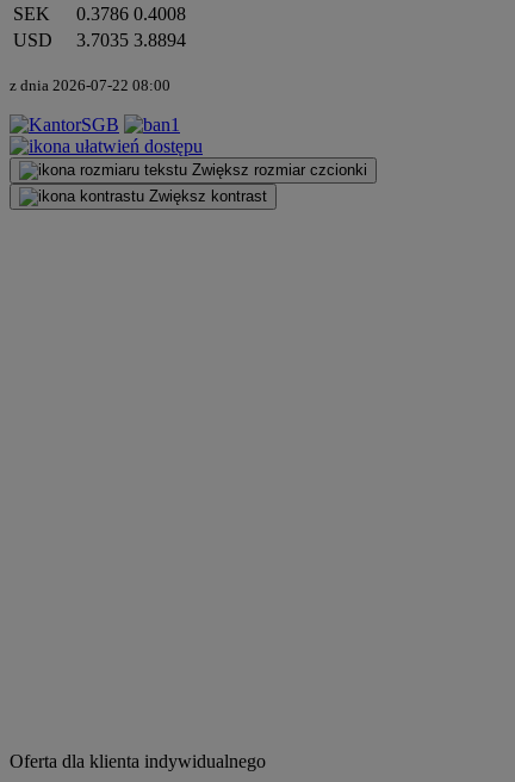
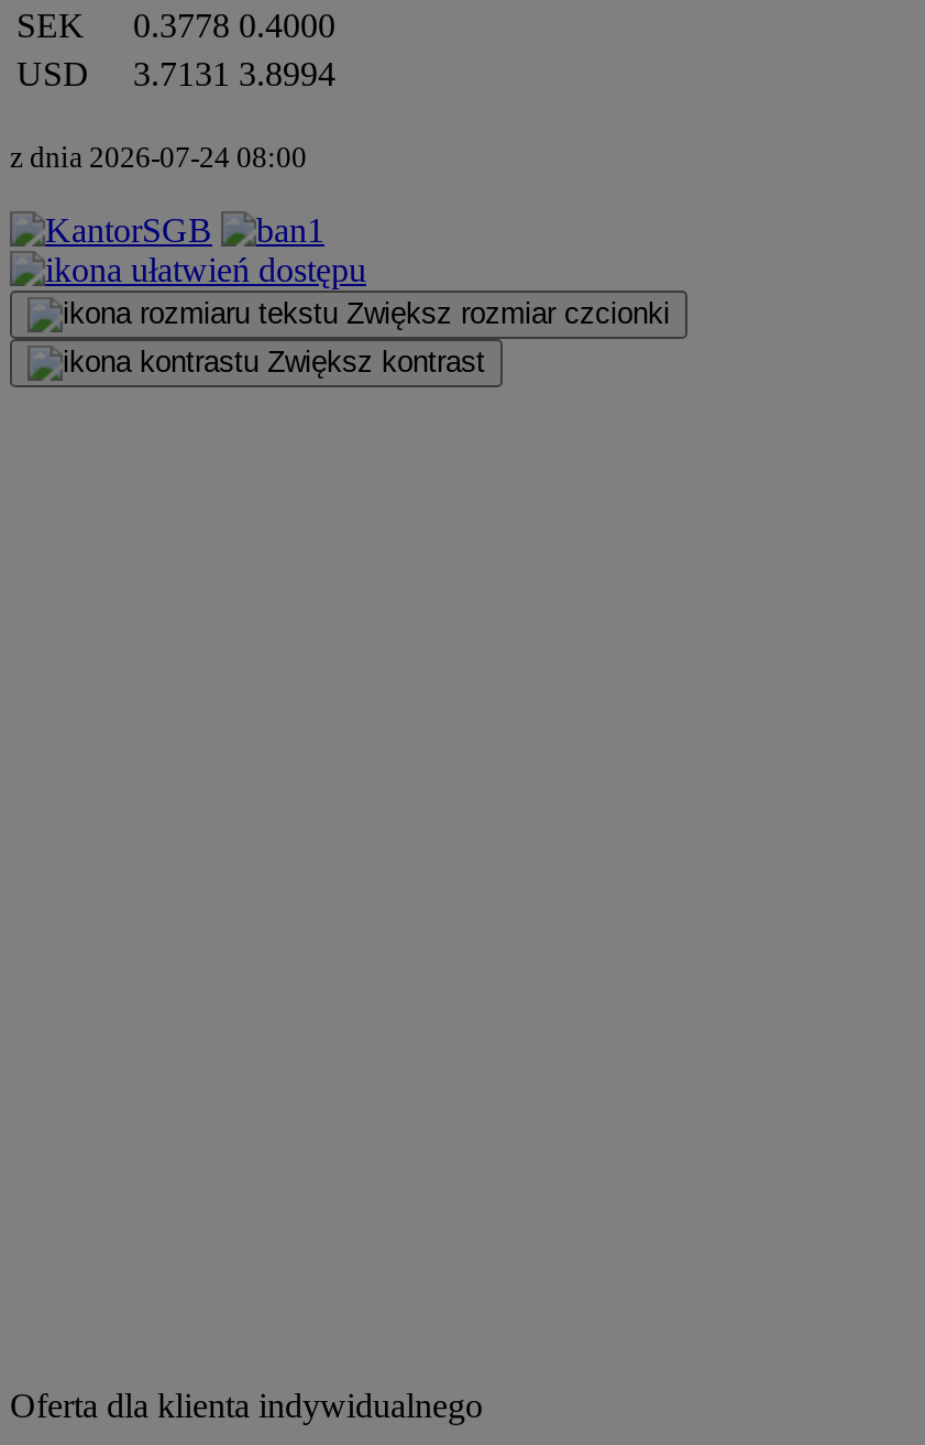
[13,3,186,24] SEK 0.3786 0.4008 -> [16,6,335,44] SEK 0.3778 0.4000
[13,30,186,50] USD 3.7035 3.8894 -> [16,55,335,92] USD 3.7131 3.8994
[10,76,170,94] z dnia 2026-07-22 08:00 -> [10,140,307,173] z dnia 2026-07-24 08:00

